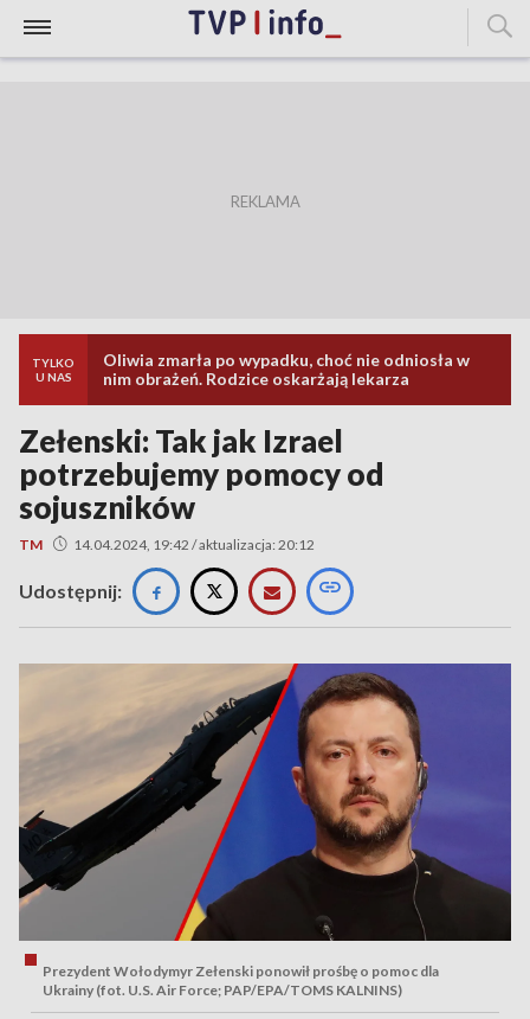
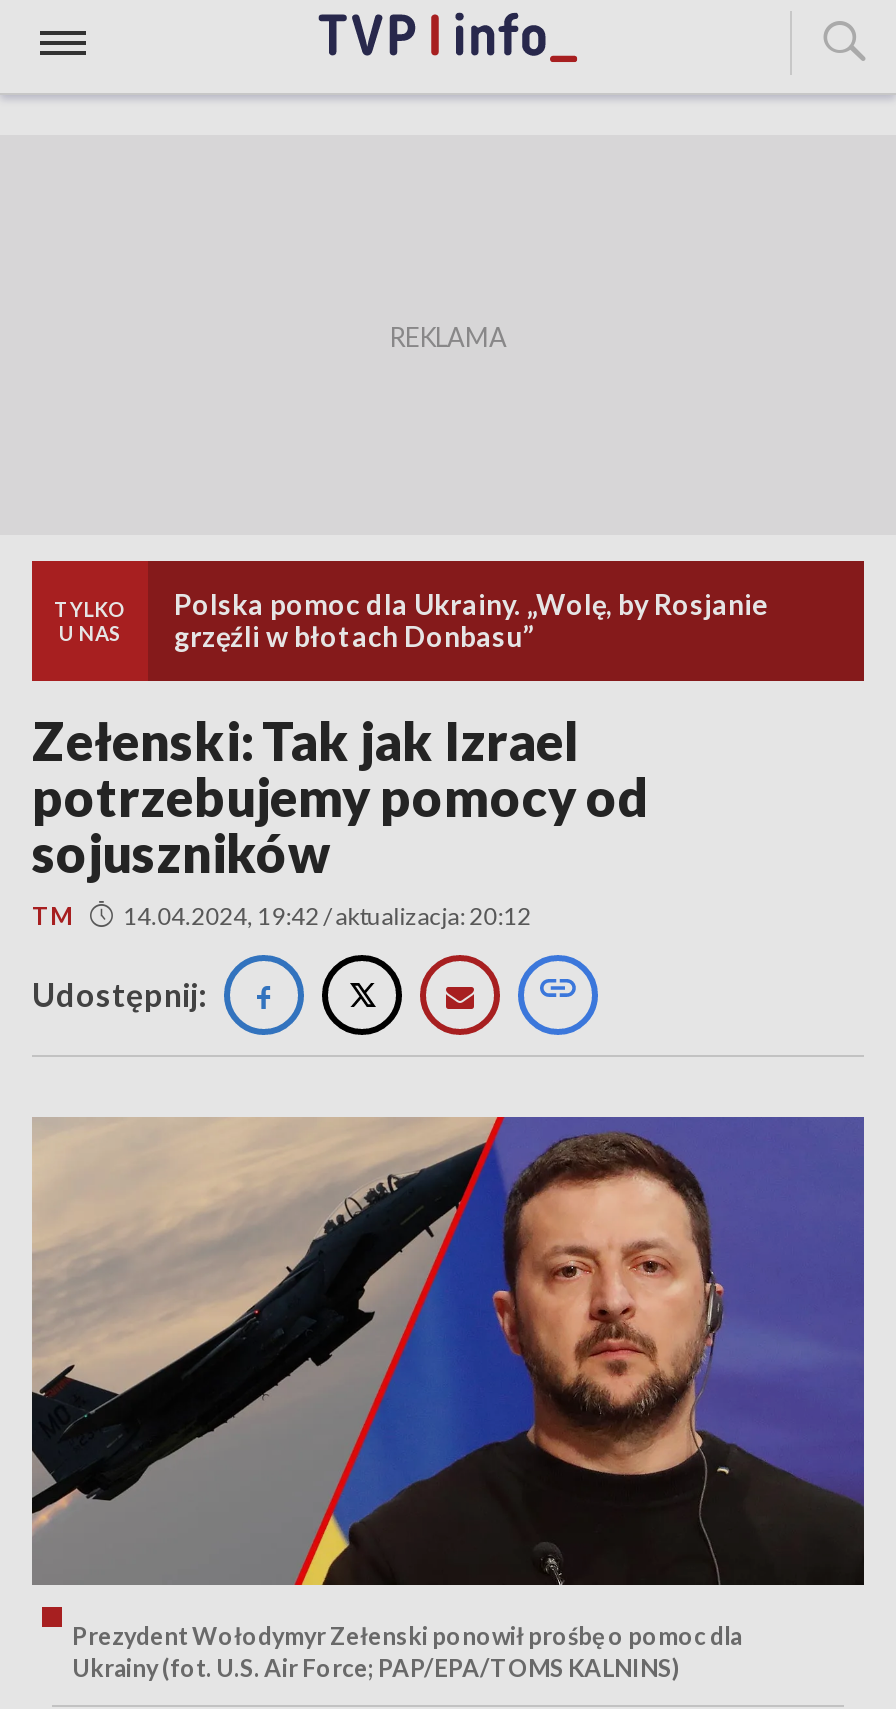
[103,350,470,389] Oliwia zmarła po wypadku, choć nie odniosła w | nim obrażeń. Rodzice oskarżają lekarza -> [174,587,768,653] Polska pomoc dla Ukrainy. „Wolę, by Rosjanie | grzęźli w błotach Donbasu”

